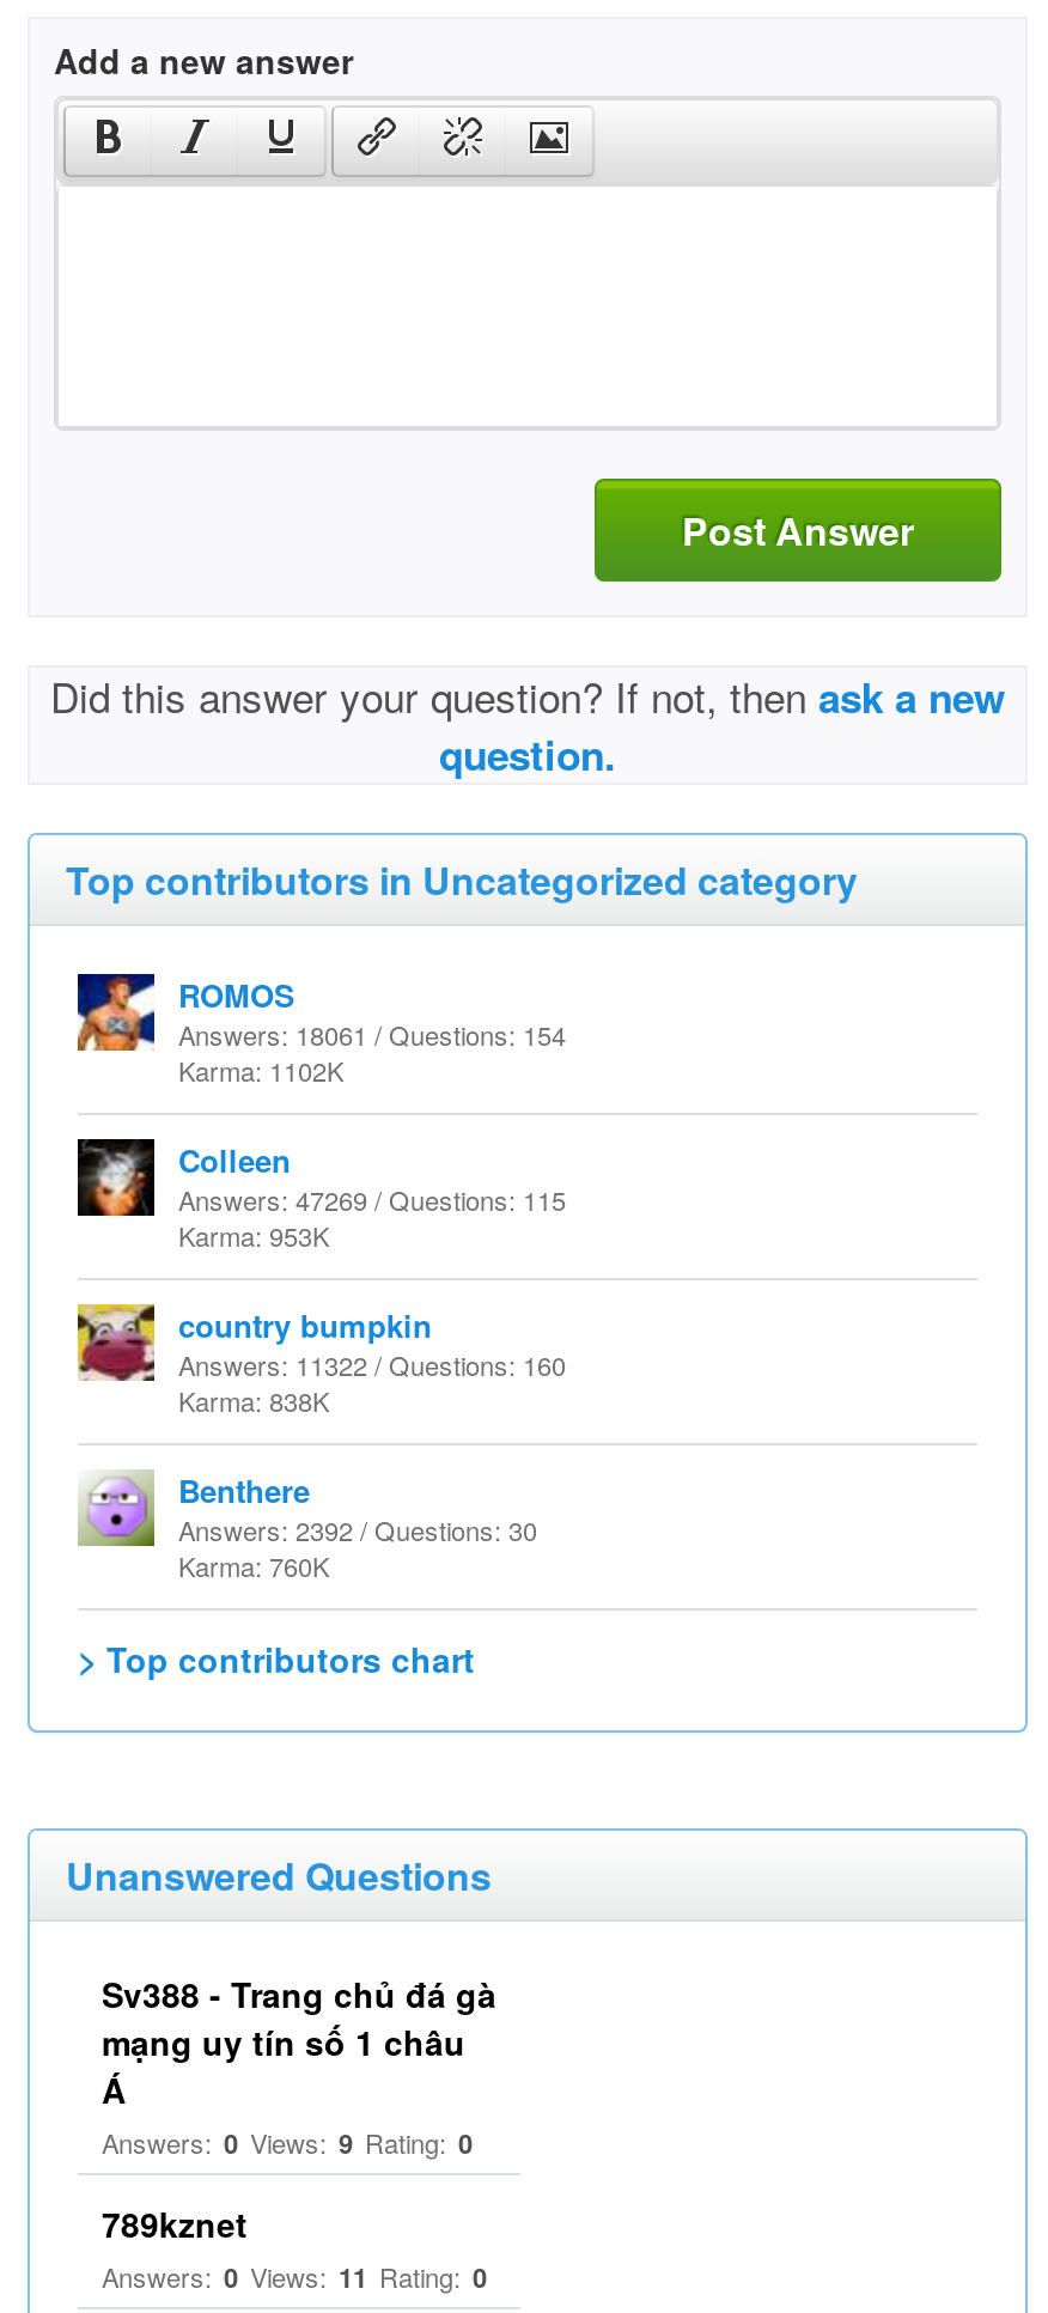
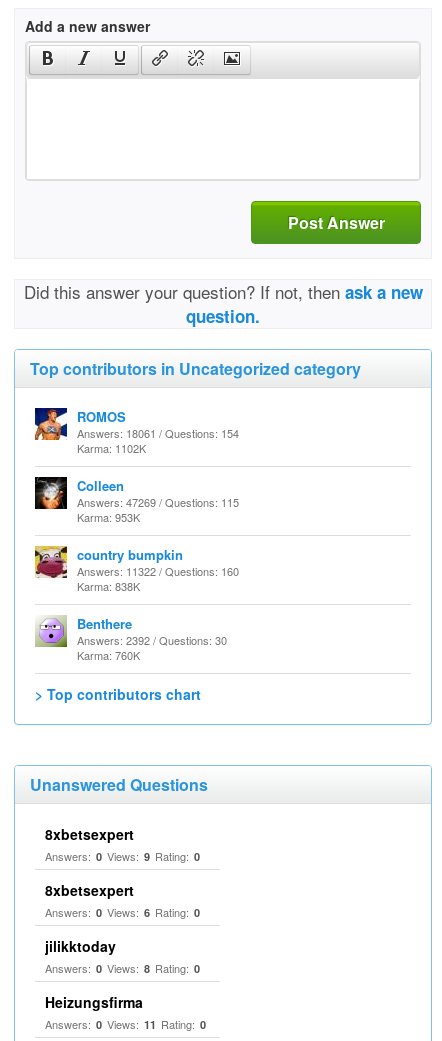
[102,1970,496,2113] Sv388 - Trang chủ đá gà | mạng uy tín số 1 châu | Á -> [45,824,134,844] 8xbetsexpert
moved [102,2123,473,2161] -> [45,848,200,864]: Answers: 0 Views: 9 Rating: 0
[102,2199,248,2247] 789kznet -> [45,880,200,1012] 8xbetsexpert | Answers: 0 Views: 6 Rating: 0 | jilikktoday | Answers: 0 Views: 8 Rating: 0 | Heizungsfirma

